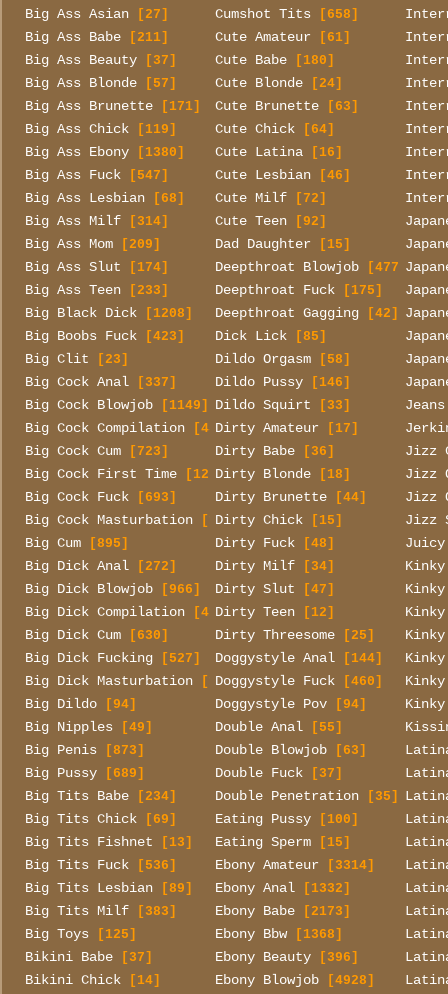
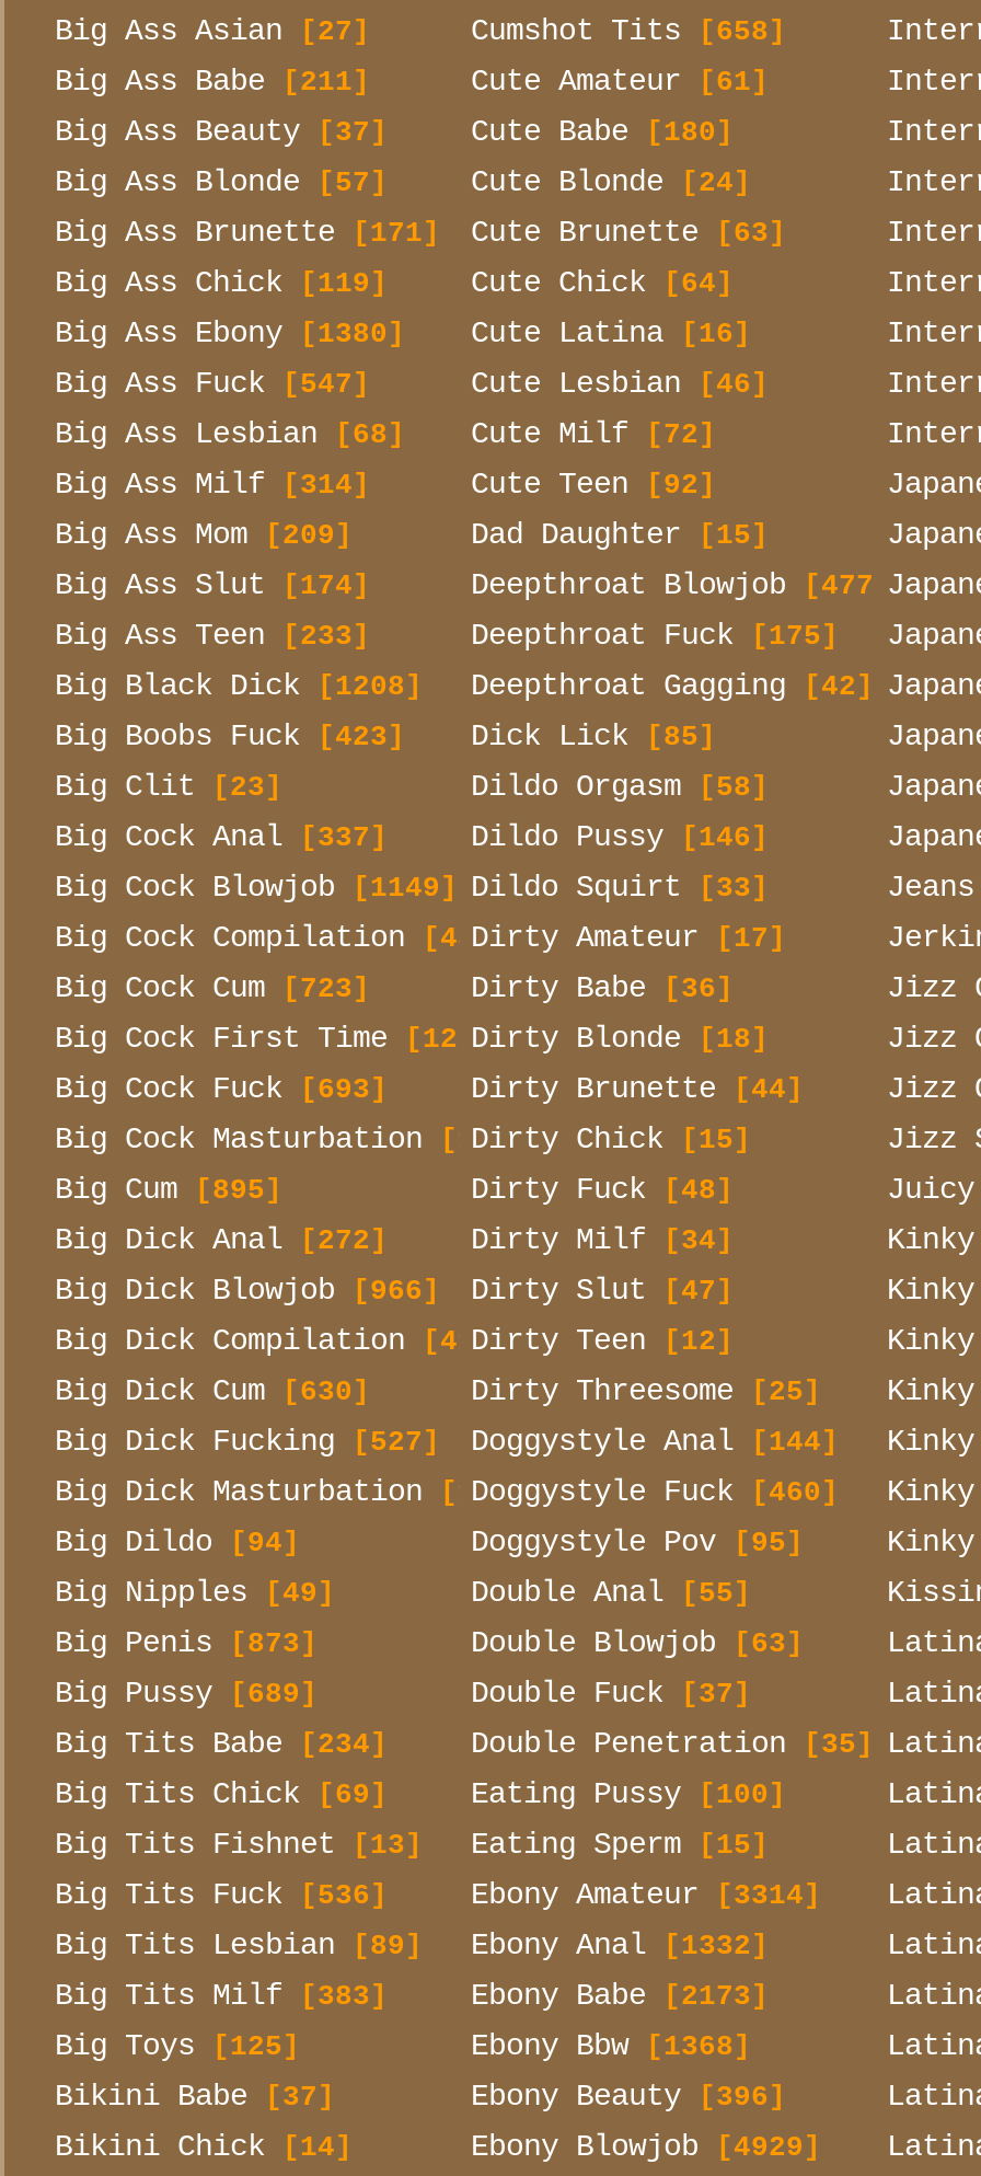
[215,696,367,712] Doggystyle Pov [94] -> [471,1524,804,1559] Doggystyle Pov [95]
[215,972,375,988] Ebony Blowjob [4928] -> [471,2129,821,2164] Ebony Blowjob [4929]

